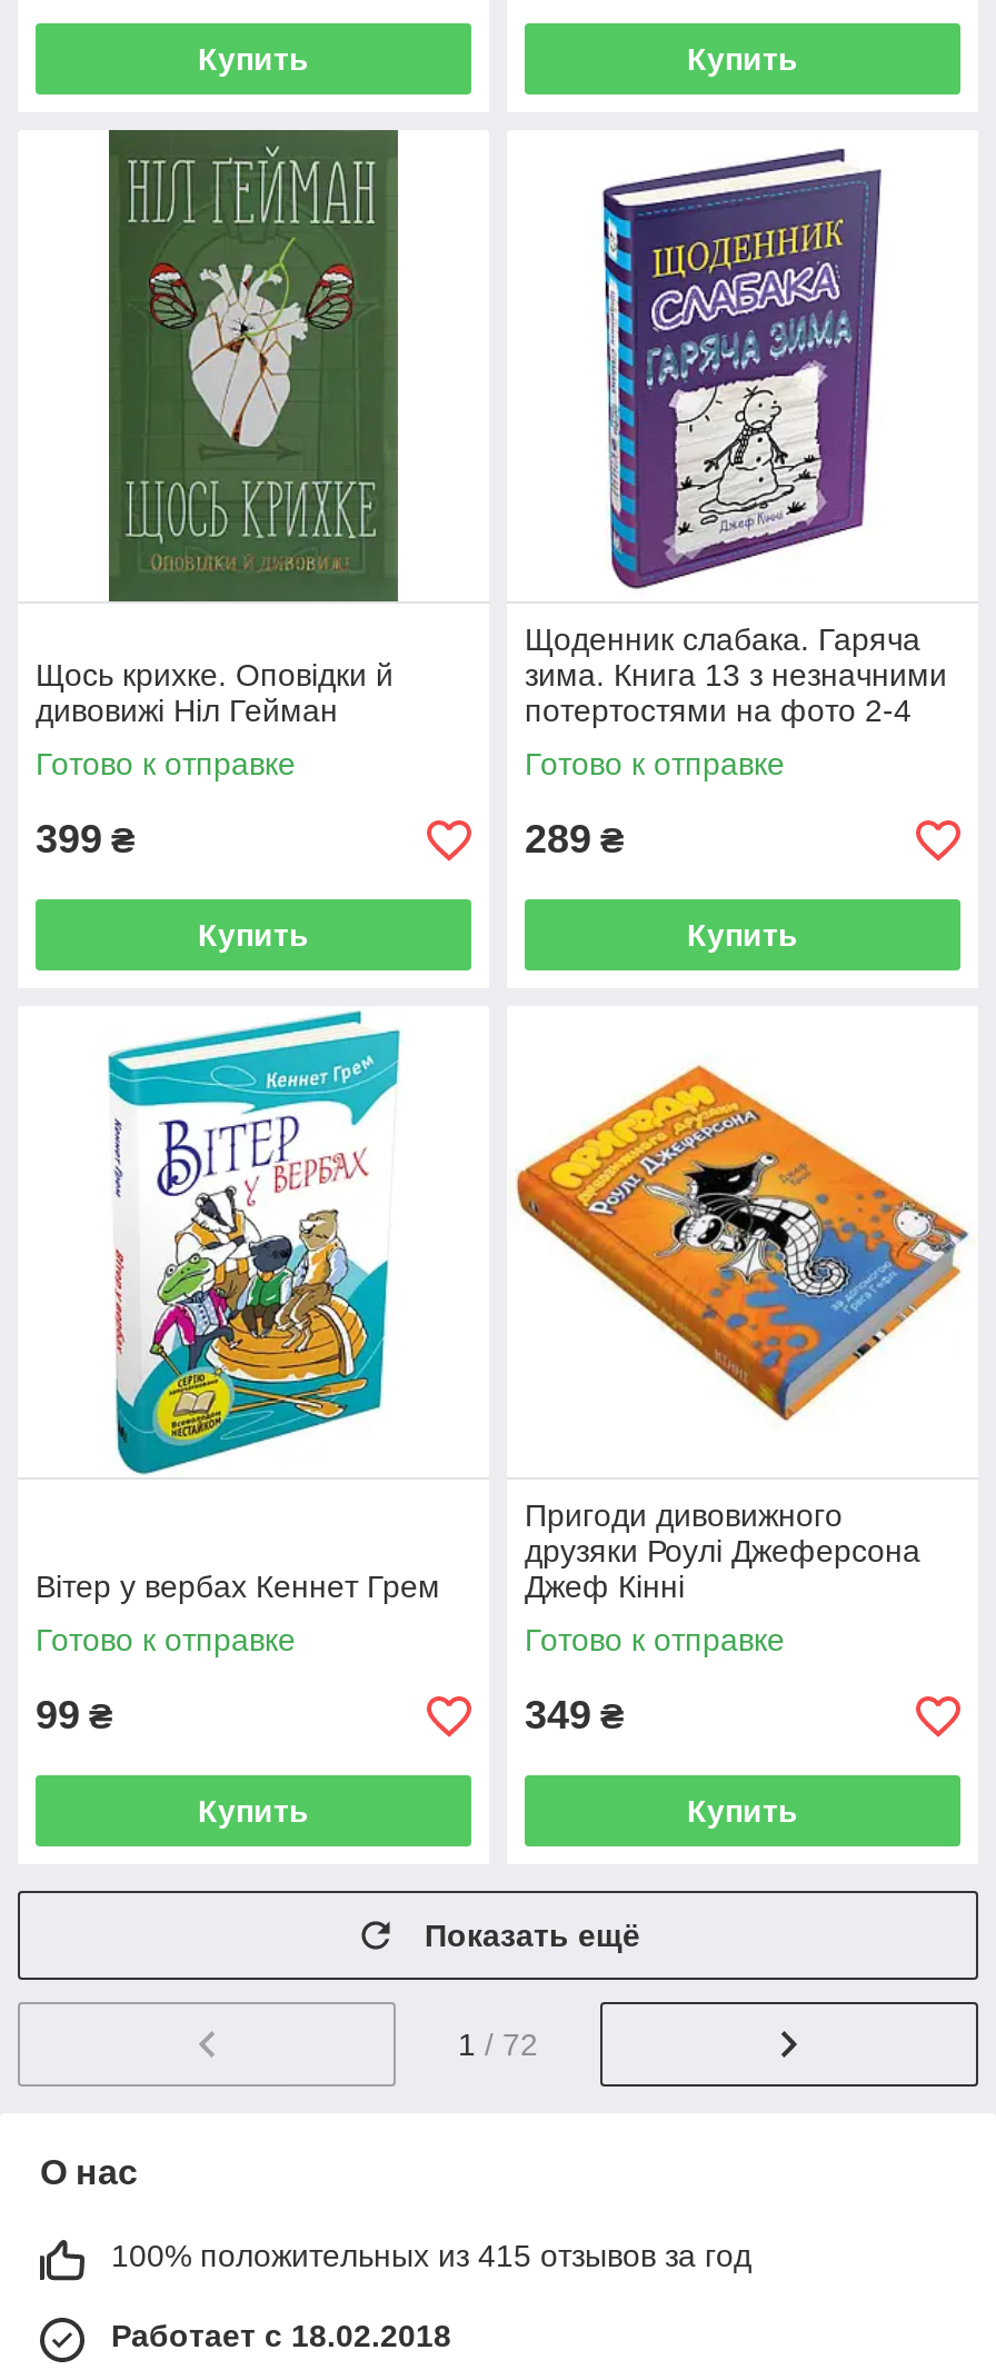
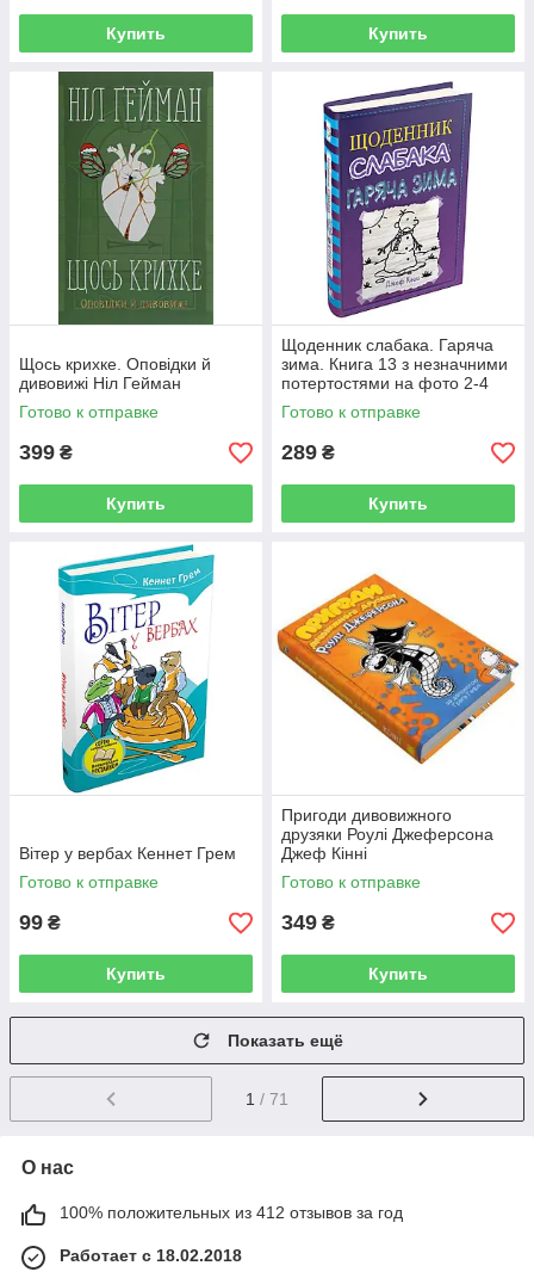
[458,2027,538,2062] 1 / 72 -> [246,1090,288,1109] 1 / 71
[111,2238,751,2274] 100% положительных из 415 отзывов за год -> [60,1203,403,1222] 100% положительных из 412 отзывов за год

